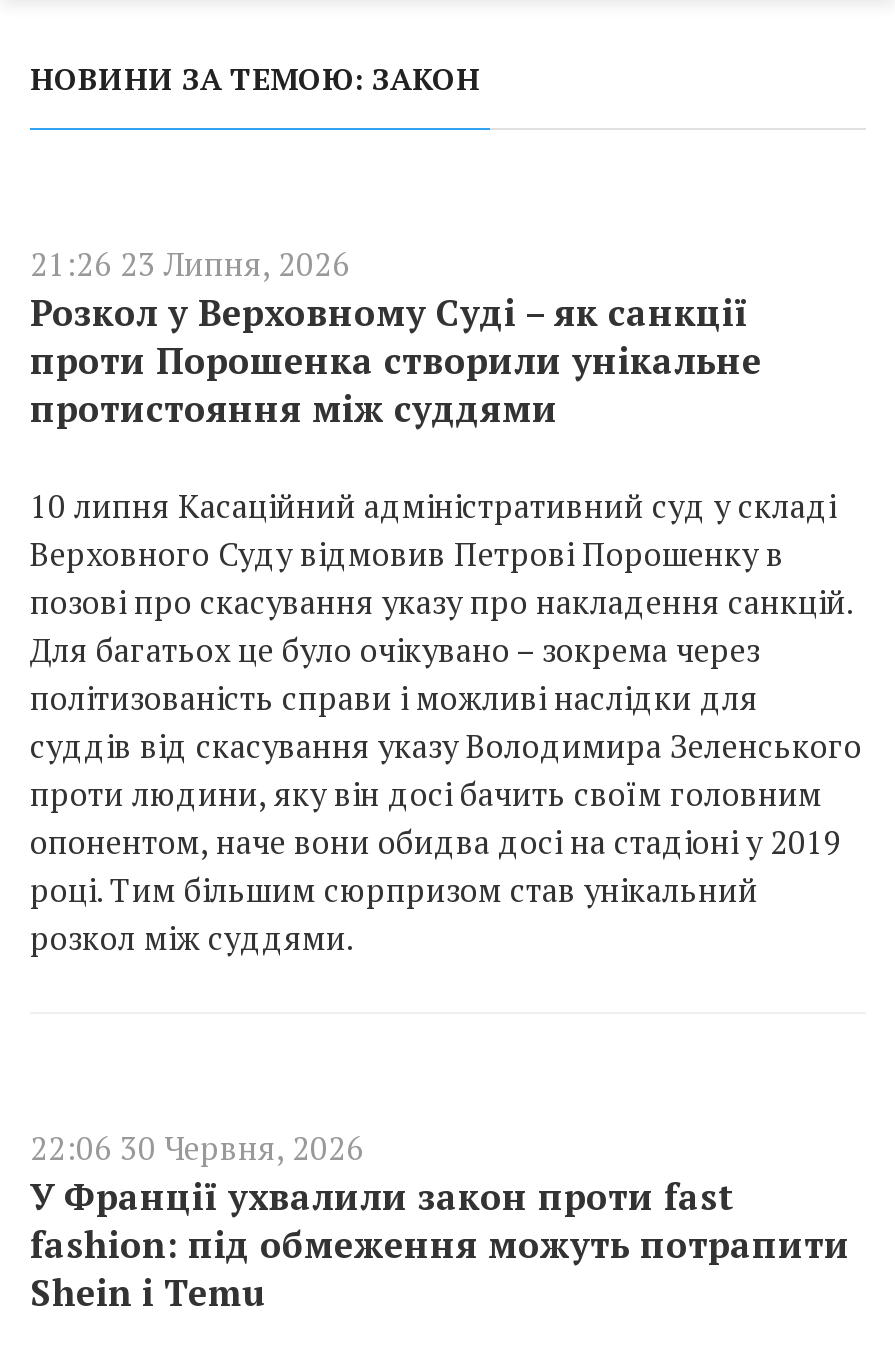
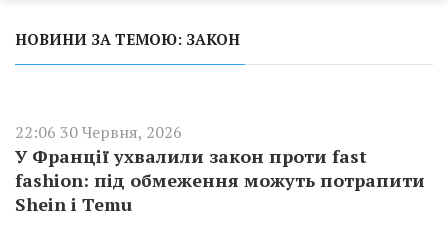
[30,242,862,960] 21:26 23 Липня, 2026 | Розкол у Верховному Суді – як санкції | проти Порошенка створили унікальне | протистояння між суддями | 10 липня Касаційний адміністративний суд у складі | Верховного Суду відмовив Петрові Порошенку в | позові про скасування указу про накладення санкцій. | Для багатьох це було очікувано – зокрема через | політизованість справи і можливі наслідки для | суддів від скасування указу Володимира Зеленського | проти людини, яку він досі бачить своїм головним | опонентом, наче вони обидва досі на стадіоні у 2019 | році. Тим більшим сюрпризом став унікальний | розкол між суддями. -> none

